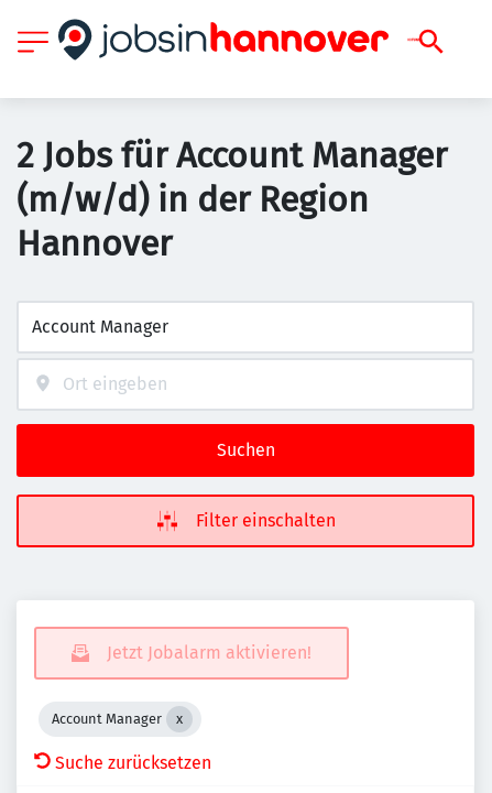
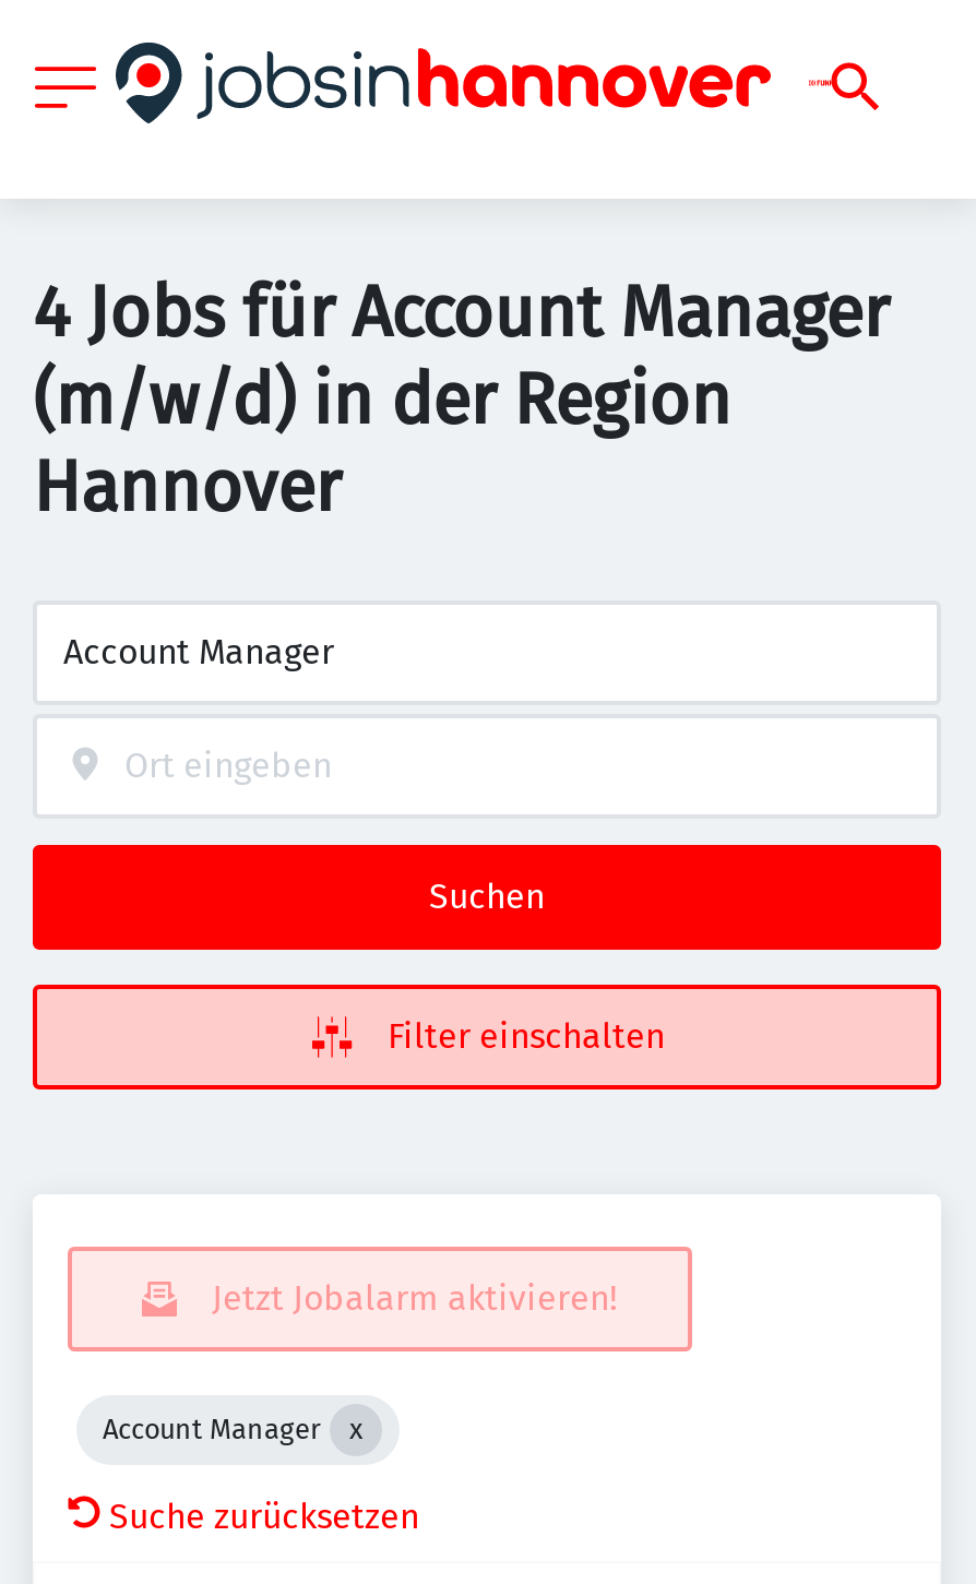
[17,134,447,176] 2 Jobs für Account Manager -> [33,271,889,354] 4 Jobs für Account Manager

